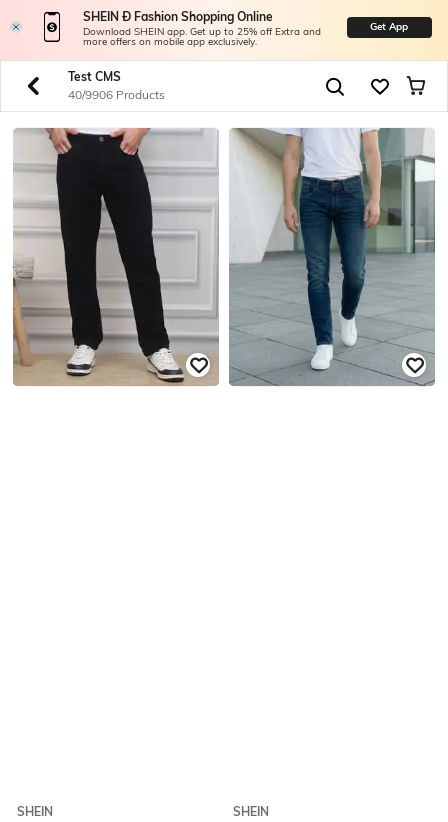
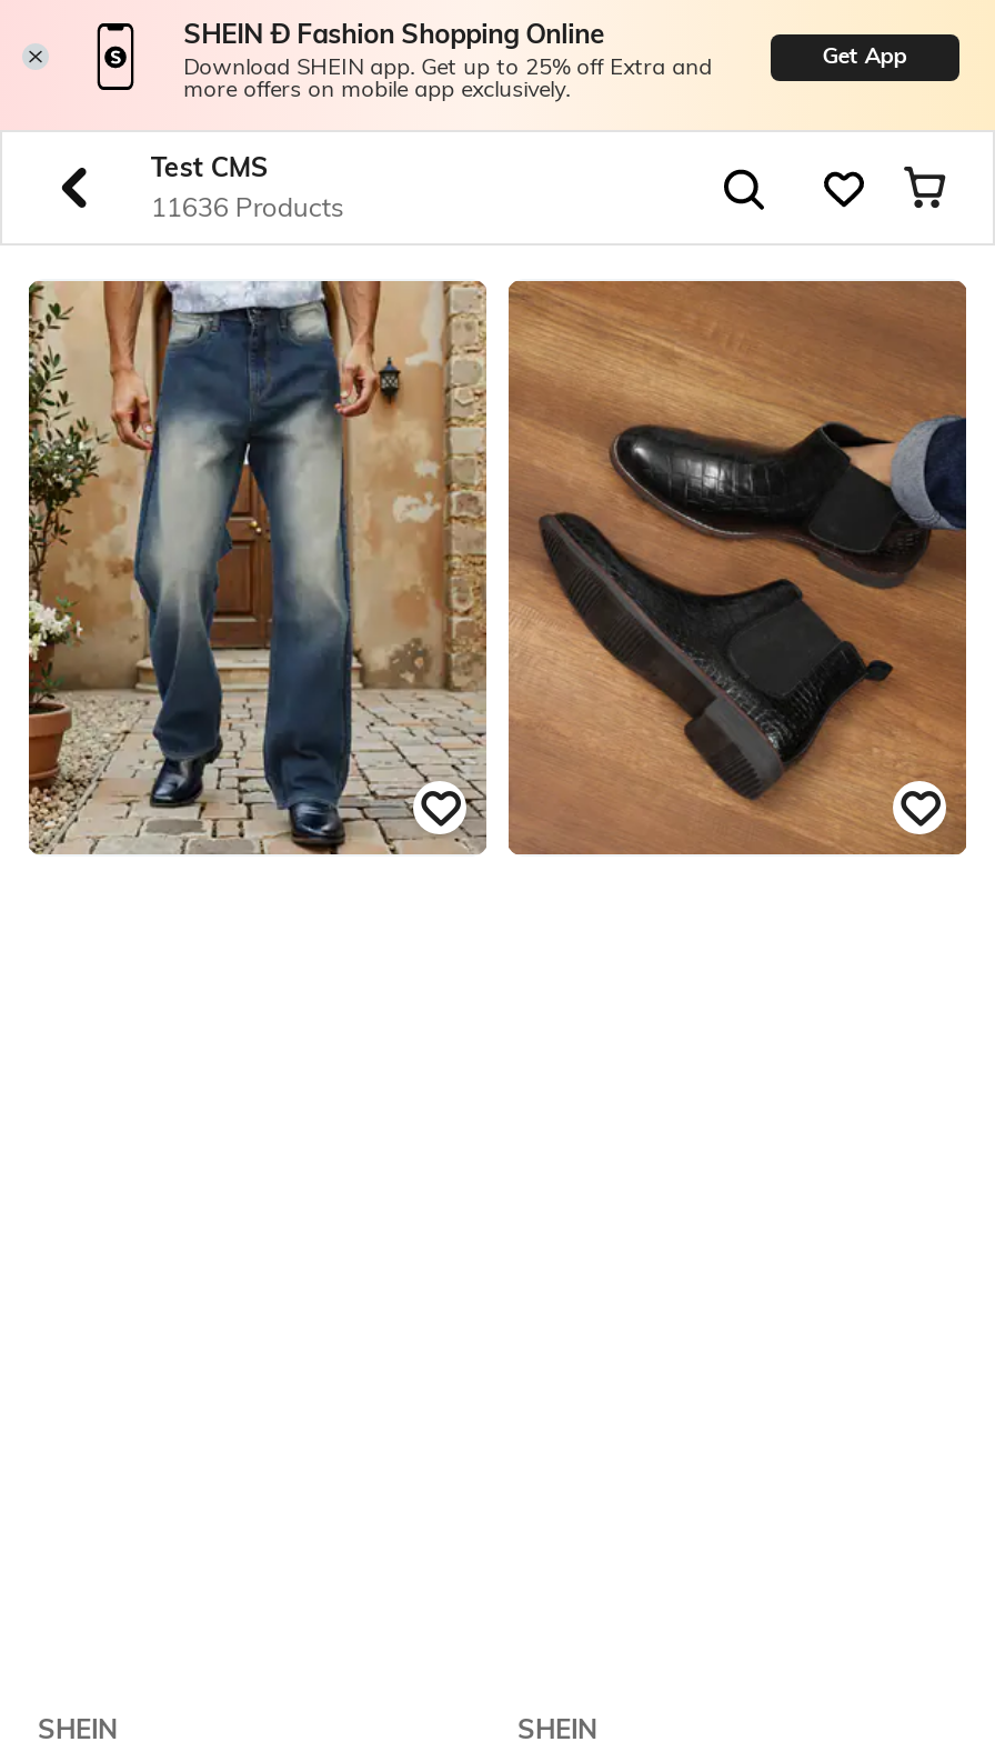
[68,87,165,102] 40/9906 Products -> [151,190,344,223] 11636 Products
[13,128,219,385] [image] -> [27,281,489,854] [image]
[229,127,435,386] [image] -> [506,279,968,857] [image]

